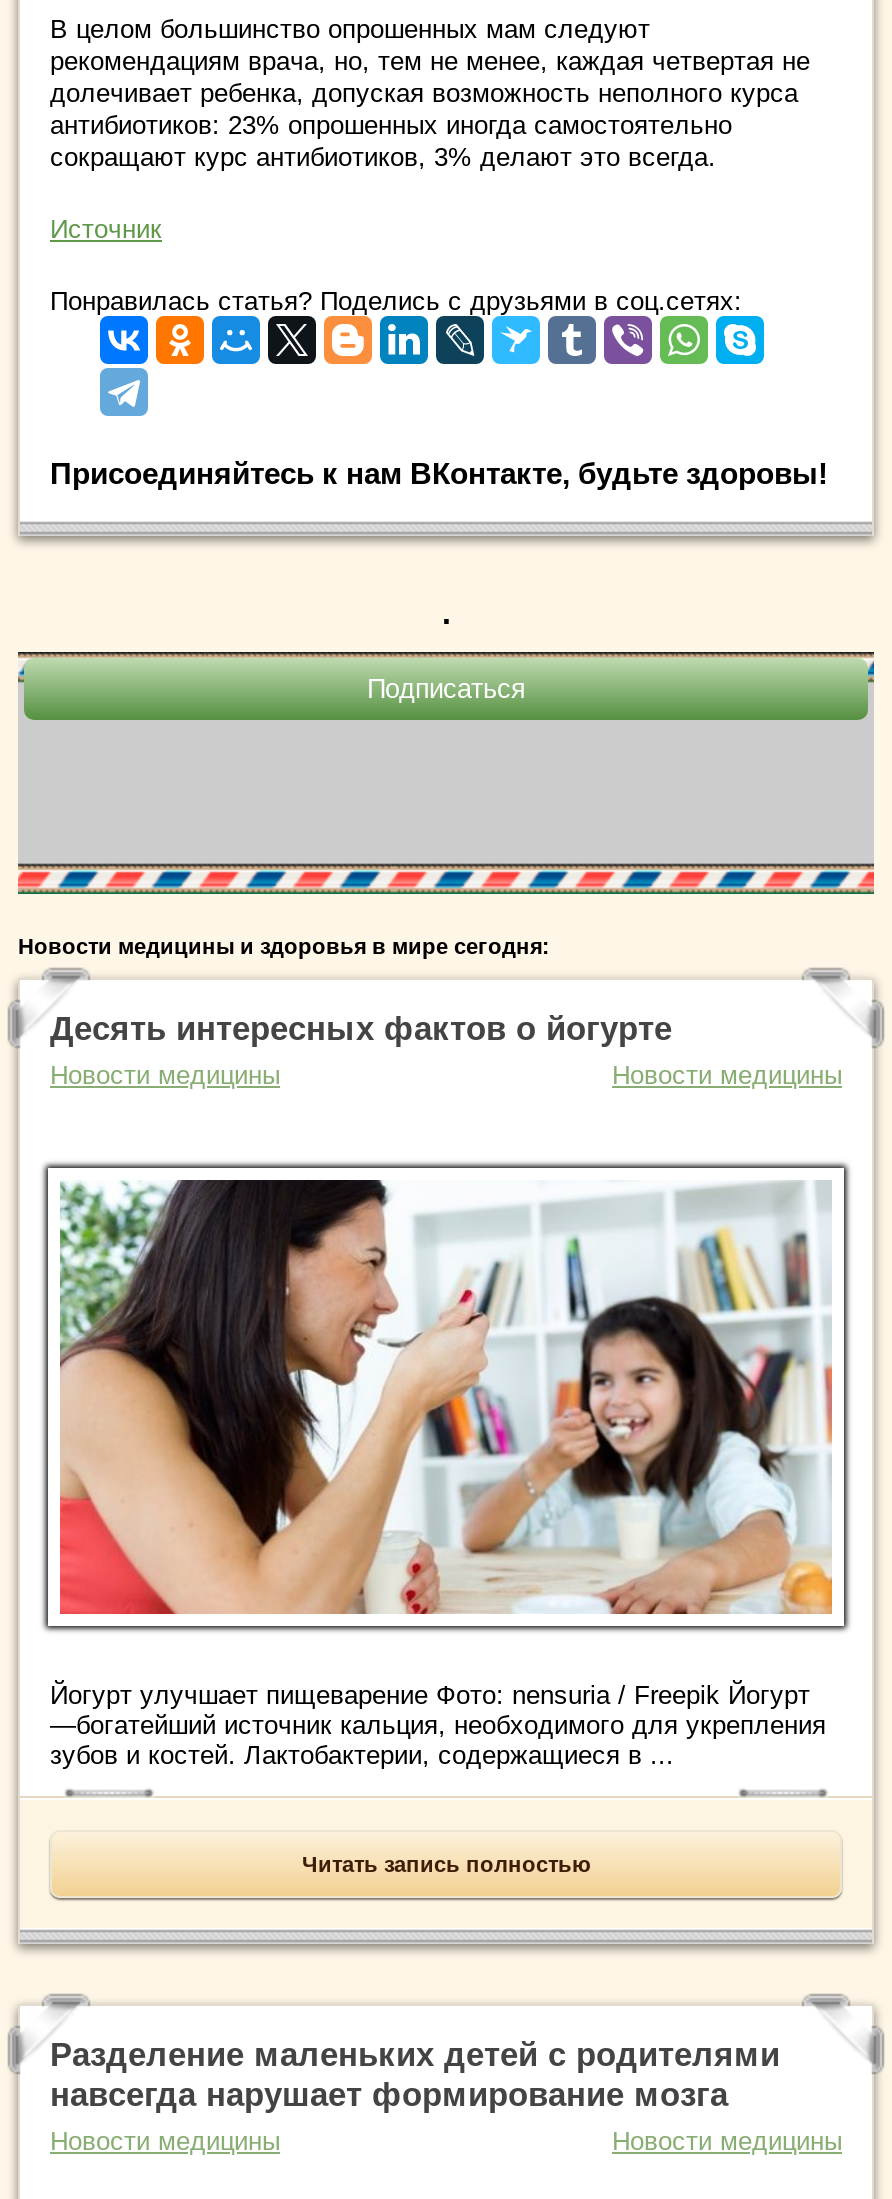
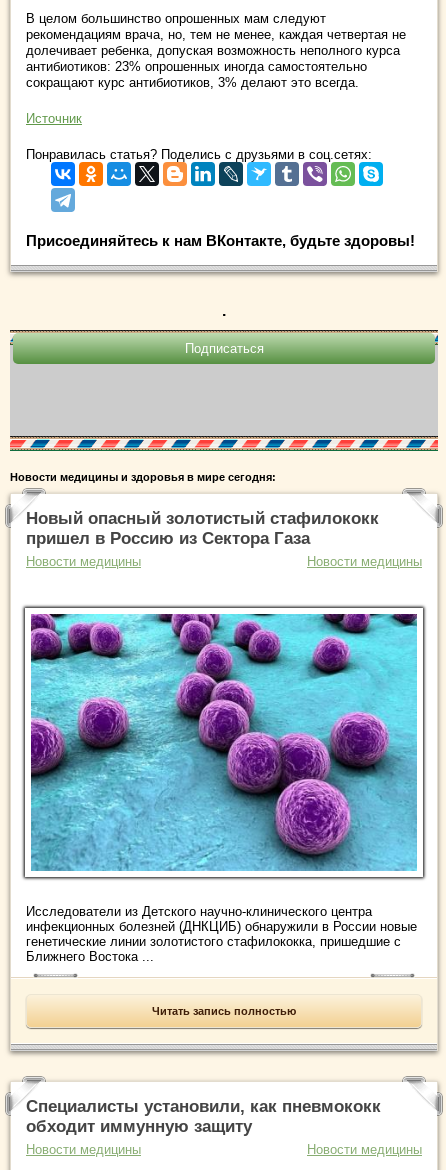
[50,1010,672,1048] Десять интересных фактов о йогурте -> [26,509,379,548] Новый опасный золотистый стафилококк | пришел в Россию из Сектора Газа
[50,1178,842,1634] [image] -> [30,613,418,857] [image]
[50,1680,826,1770] Йогурт улучшает пищеварение Фото: nensuria / Freepik Йогурт | —богатейший источник кальция, необходимого для укрепления | зубов и костей. Лактобактерии, содержащиеся в ... -> [26,904,417,964] Исследователи из Детского научно-клинического центра | инфекционных болезней (ДНКЦИБ) обнаружили в России новые | генетические линии золотистого стафилококка, пришедшие с | Ближнего Востока ...
[50,2036,780,2114] Разделение маленьких детей с родителями | навсегда нарушает формирование мозга -> [26,1097,381,1136] Специалисты установили, как пневмококк | обходит иммунную защиту

